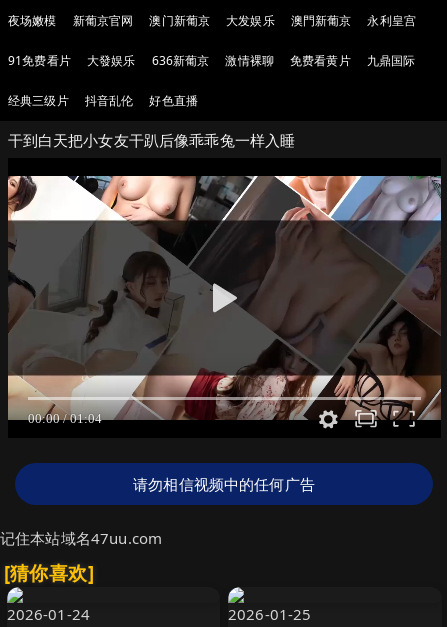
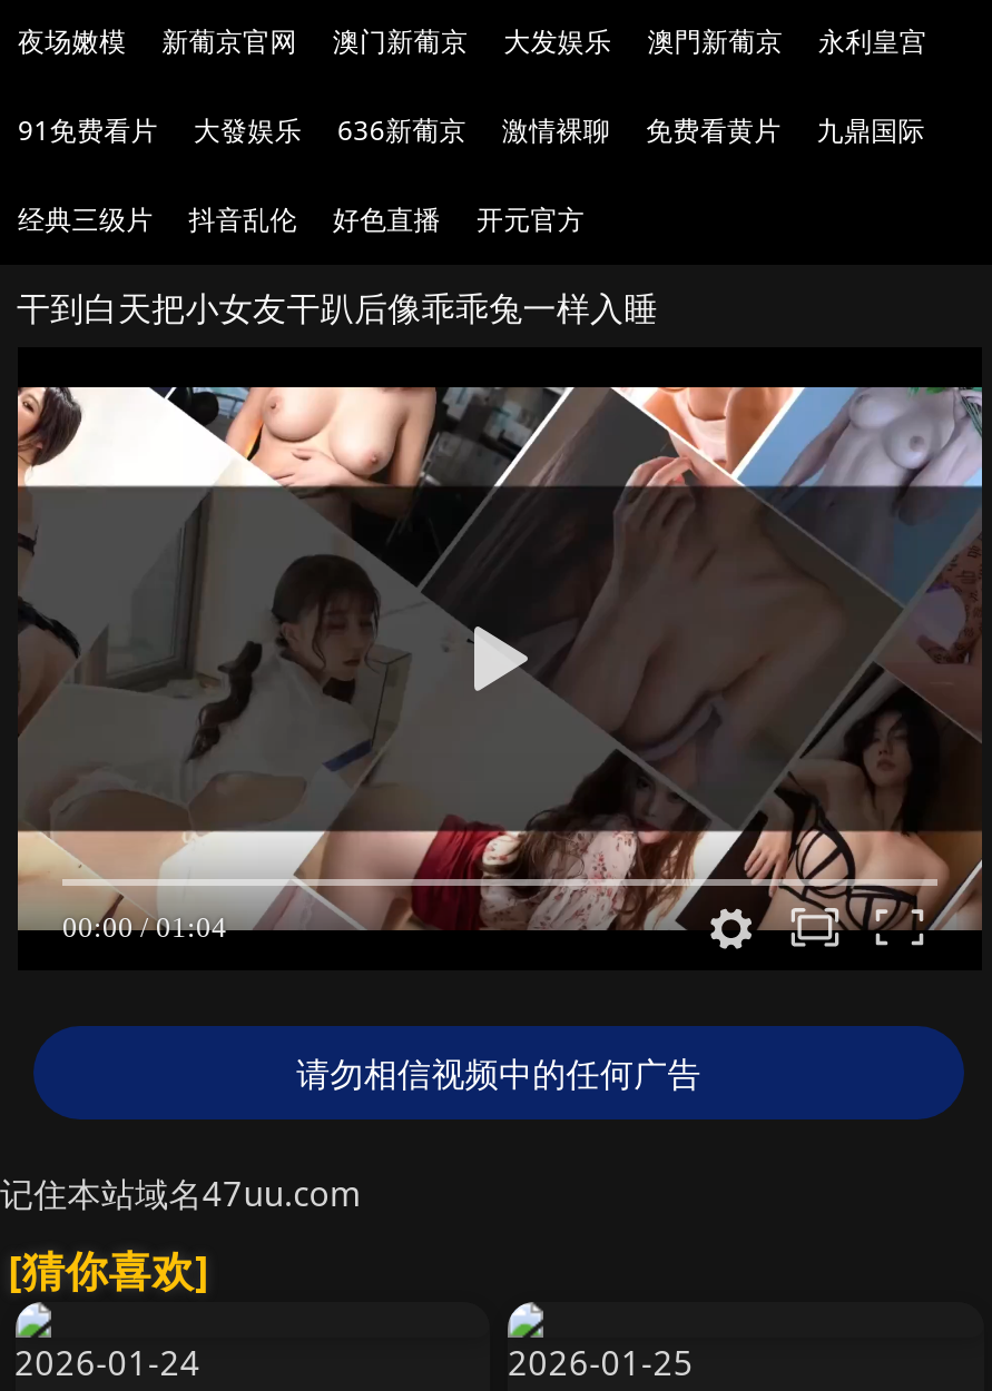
none -> [477,200,585,238] 开元官方

